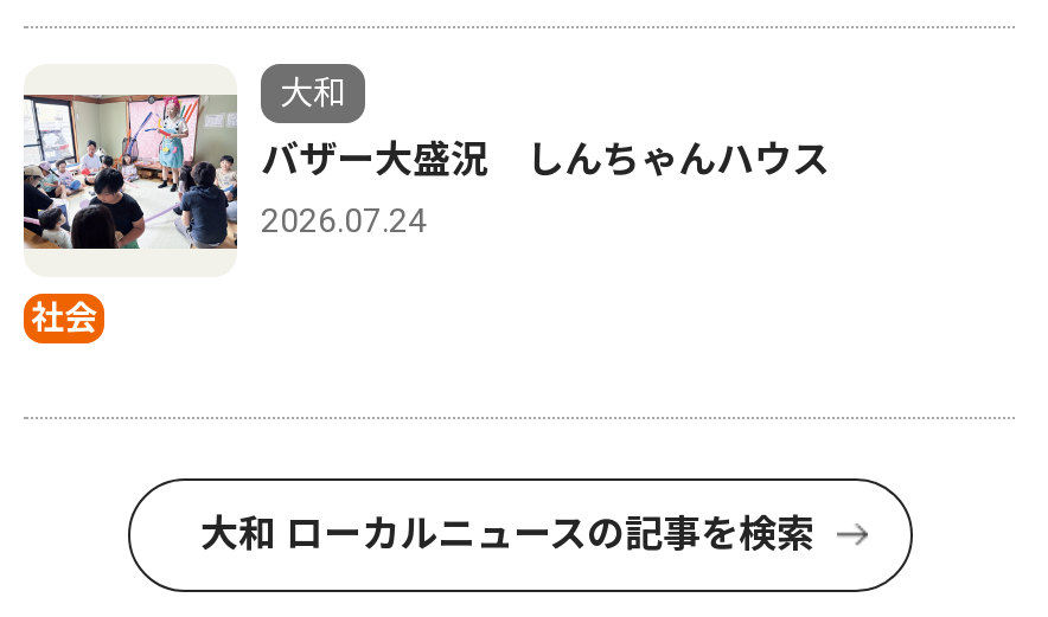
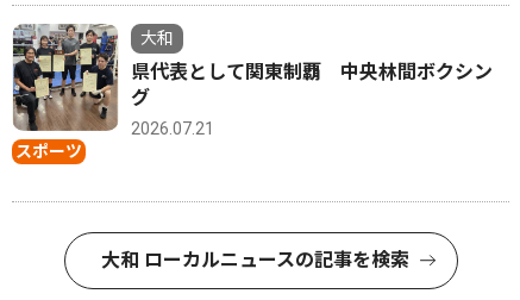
[21,64,232,337] [image] | 社会 -> [12,23,119,161] [image] | スポーツ
[261,138,830,240] バザー大盛況 しんちゃんハウス | 2026.07.24 -> [131,61,493,139] 県代表として関東制覇 中央林間ボクシン | グ | 2026.07.21

